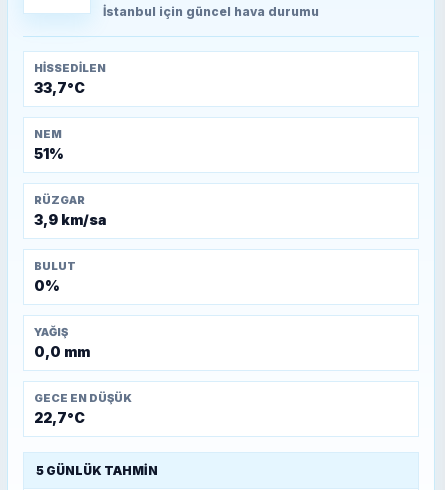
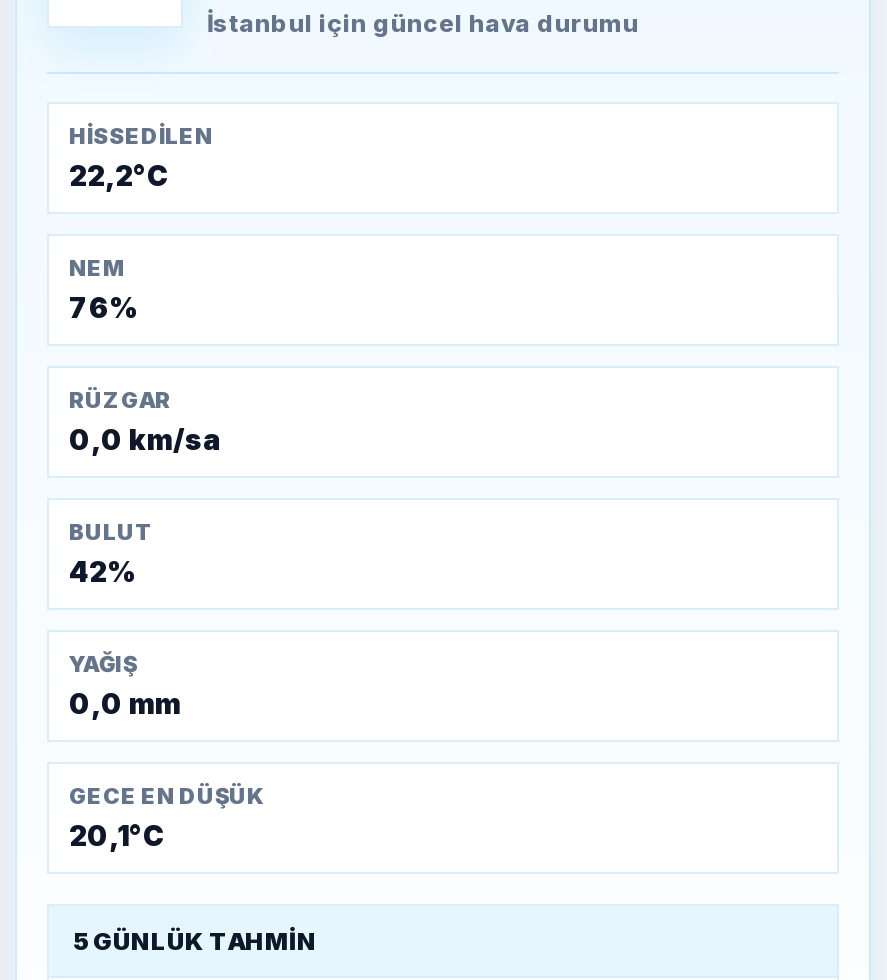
[34,79,85,96] 33,7°C -> [69,158,169,192] 22,2°C
[34,145,64,162] 51% -> [69,290,139,324] 76%
[34,211,107,228] 3,9 km/sa -> [69,422,221,456] 0,0 km/sa
[34,277,60,294] 0% -> [69,554,137,588] 42%
[34,409,85,426] 22,7°C -> [69,818,165,852] 20,1°C

